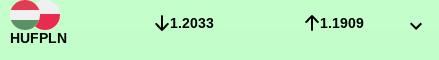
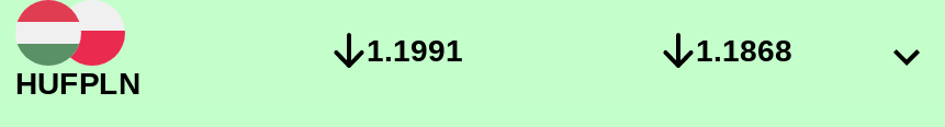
[170,15,214,31] 1.2033 -> [367,33,463,68] 1.1991
[320,15,364,31] 1.1909 -> [696,33,792,68] 1.1868

